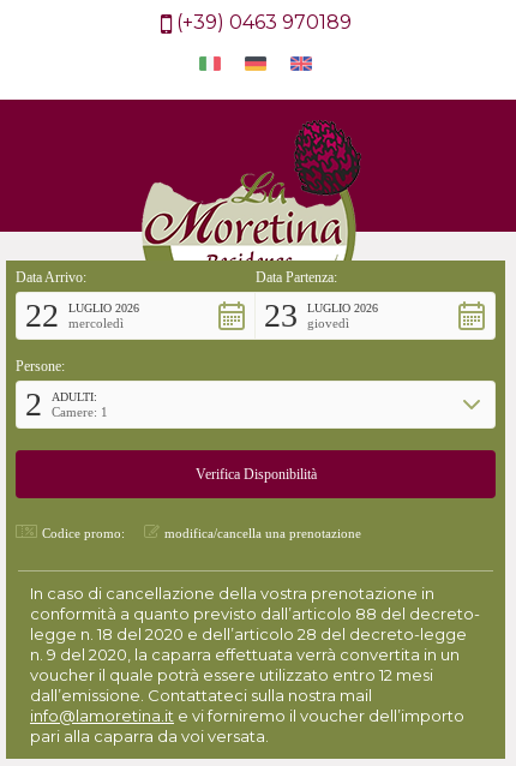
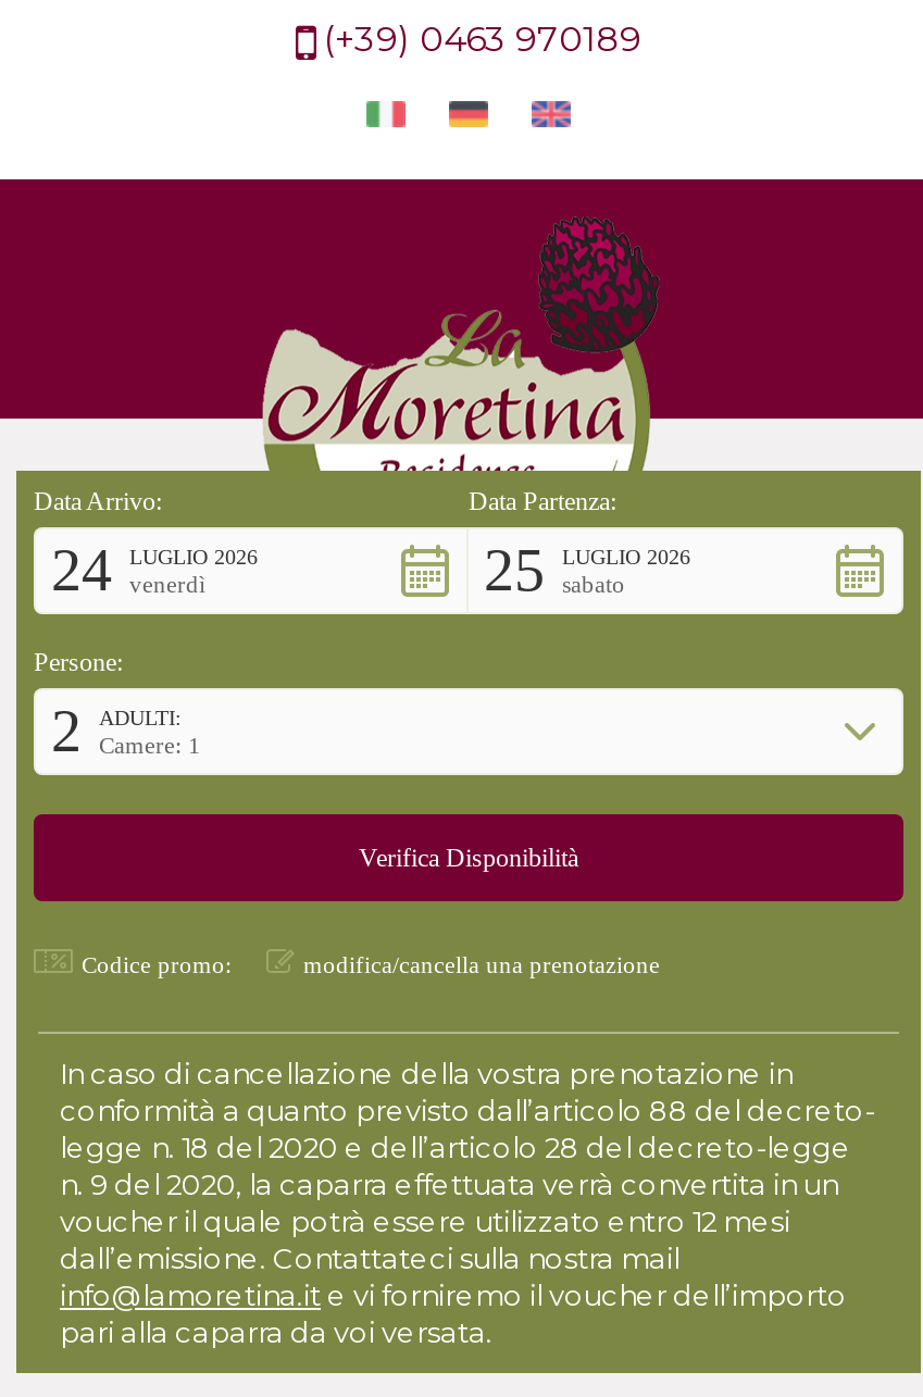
[25,297,59,334] 22 -> [51,536,112,603] 24
[264,297,298,334] 23 -> [484,536,545,603] 25
[68,316,124,330] mercoledì -> [129,571,205,597] venerdì
[307,316,349,330] giovedì -> [562,571,625,597] sabato

